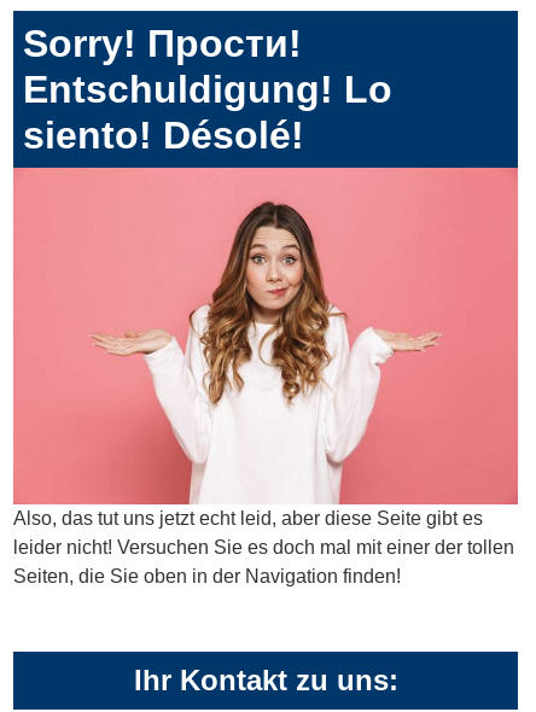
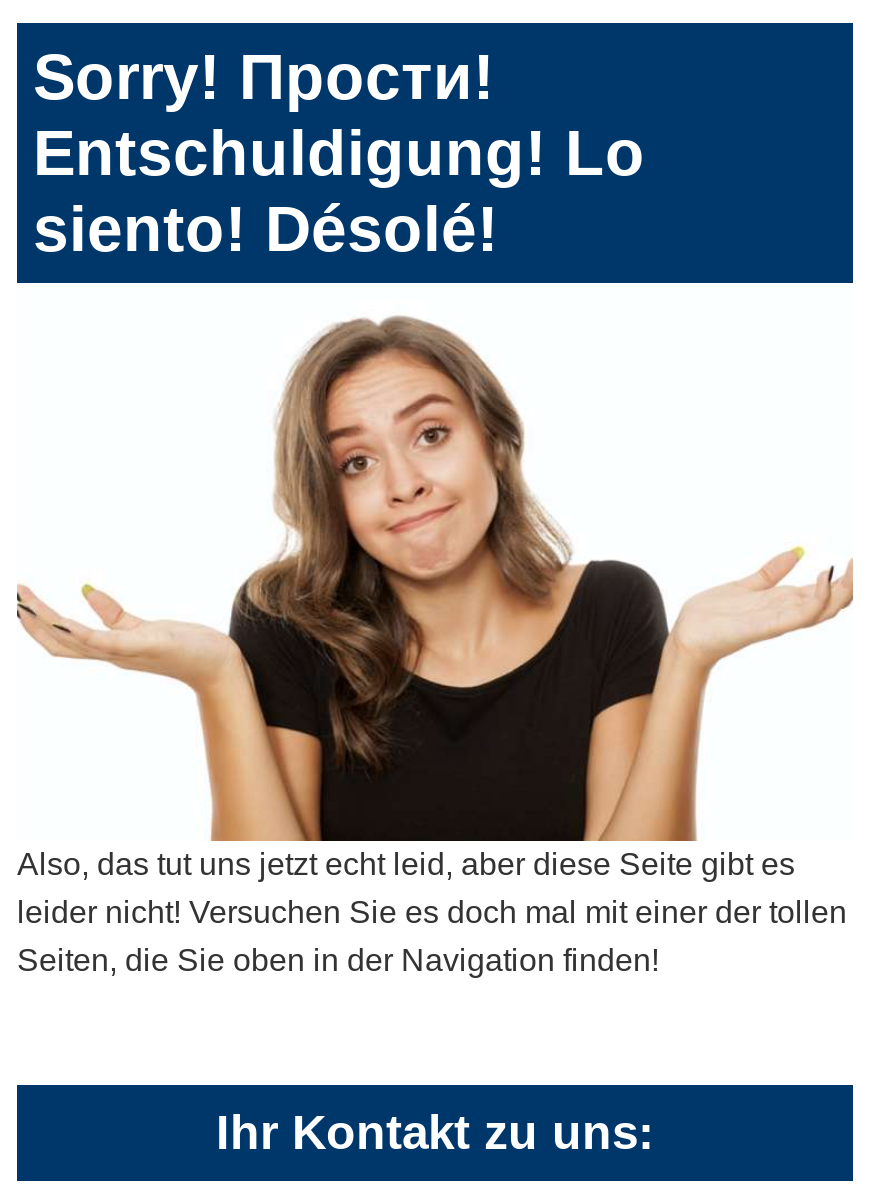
[12,167,519,506] [image] -> [15,281,853,841] [image]

